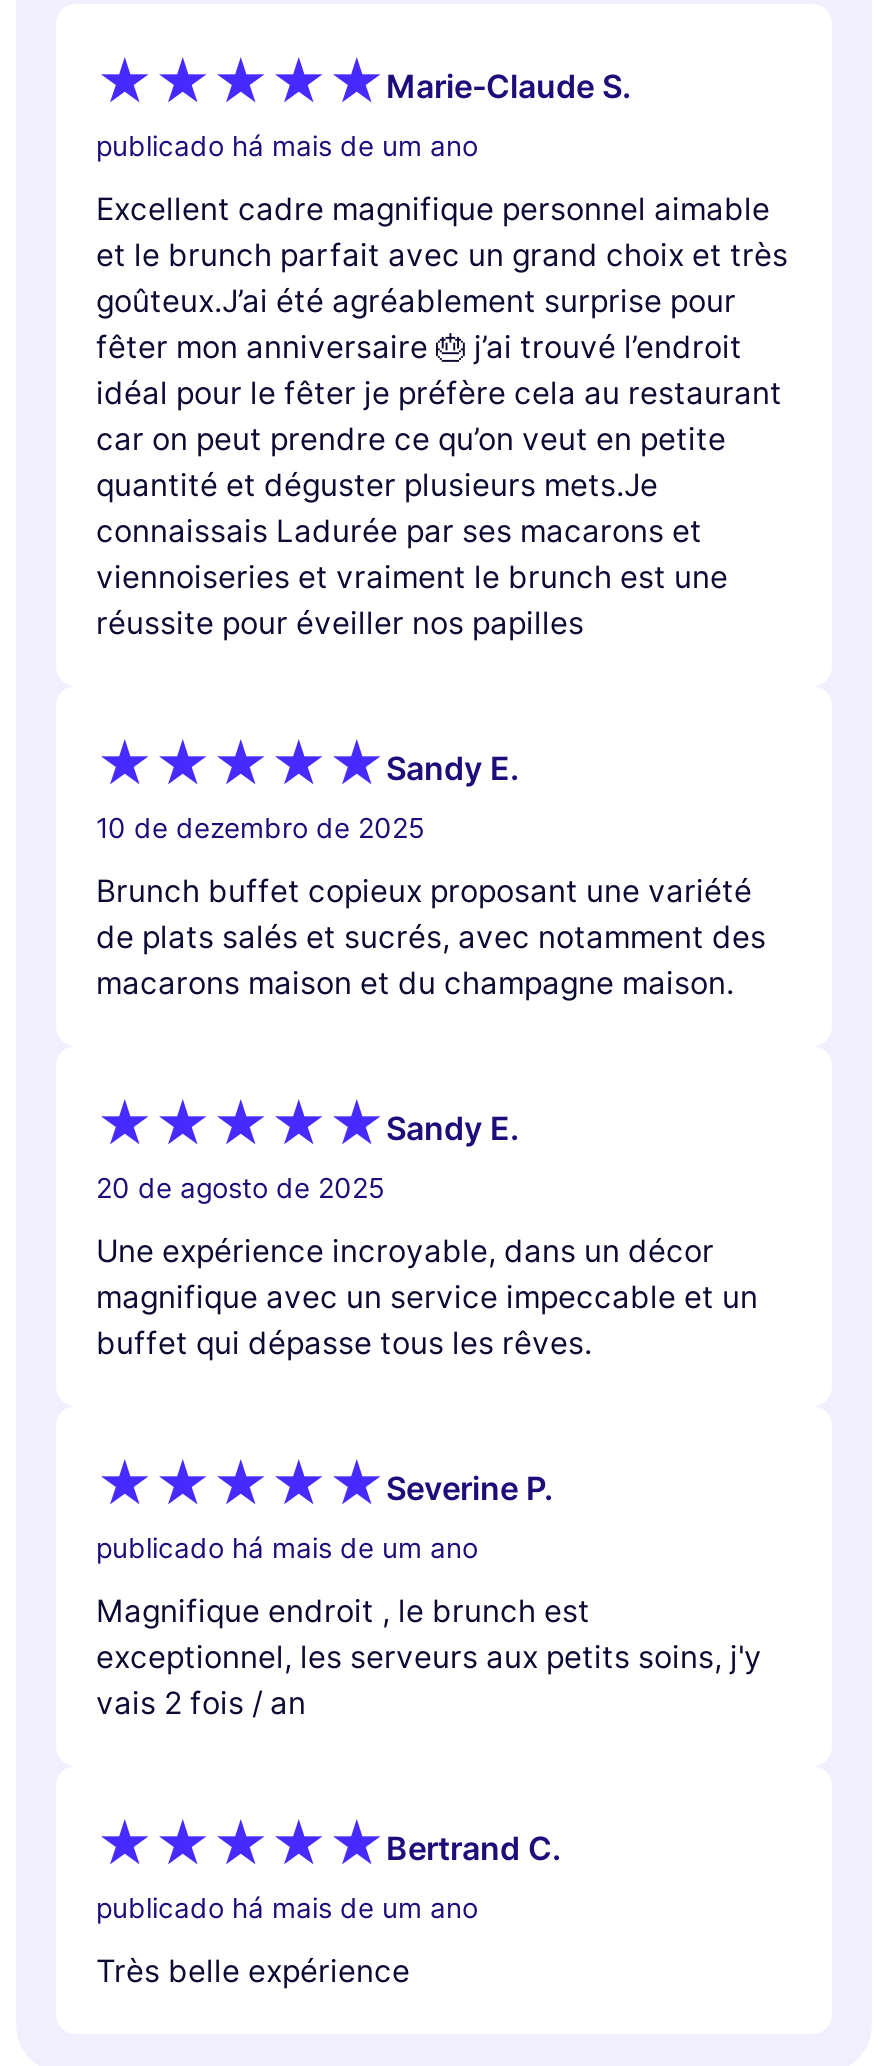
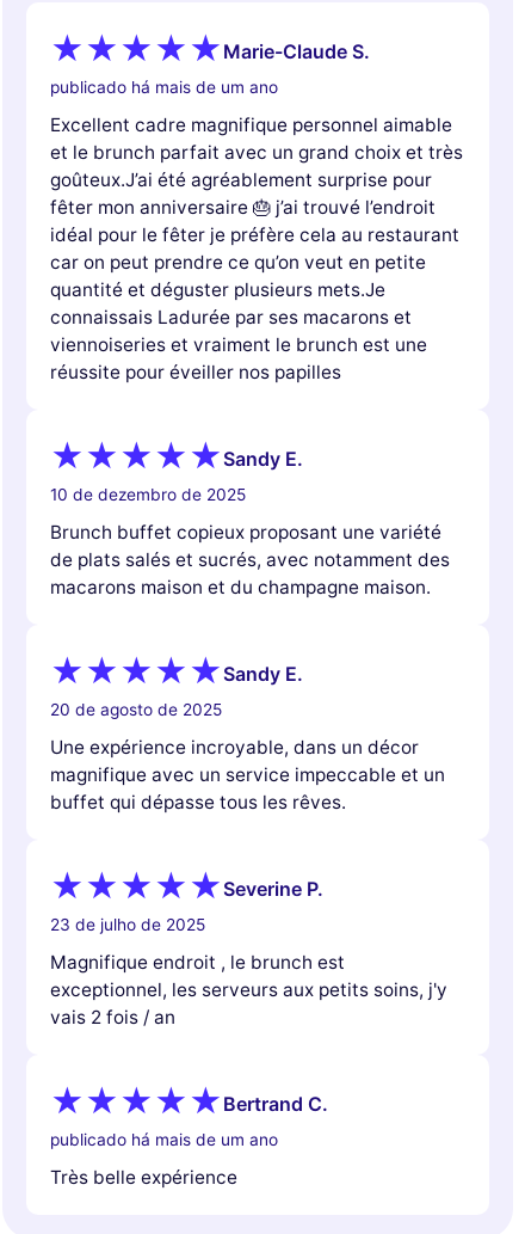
[96,1532,478,1564] publicado há mais de um ano -> [50,915,205,934] 23 de julho de 2025

